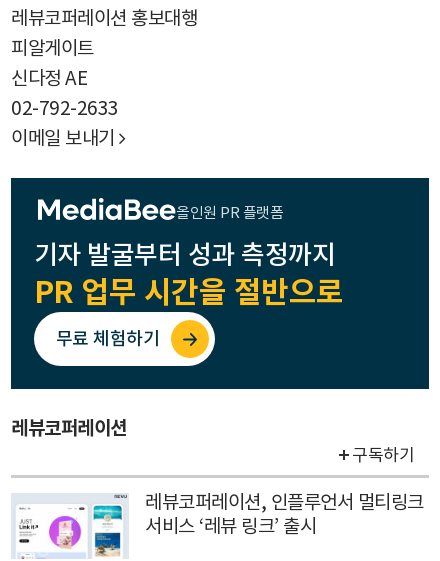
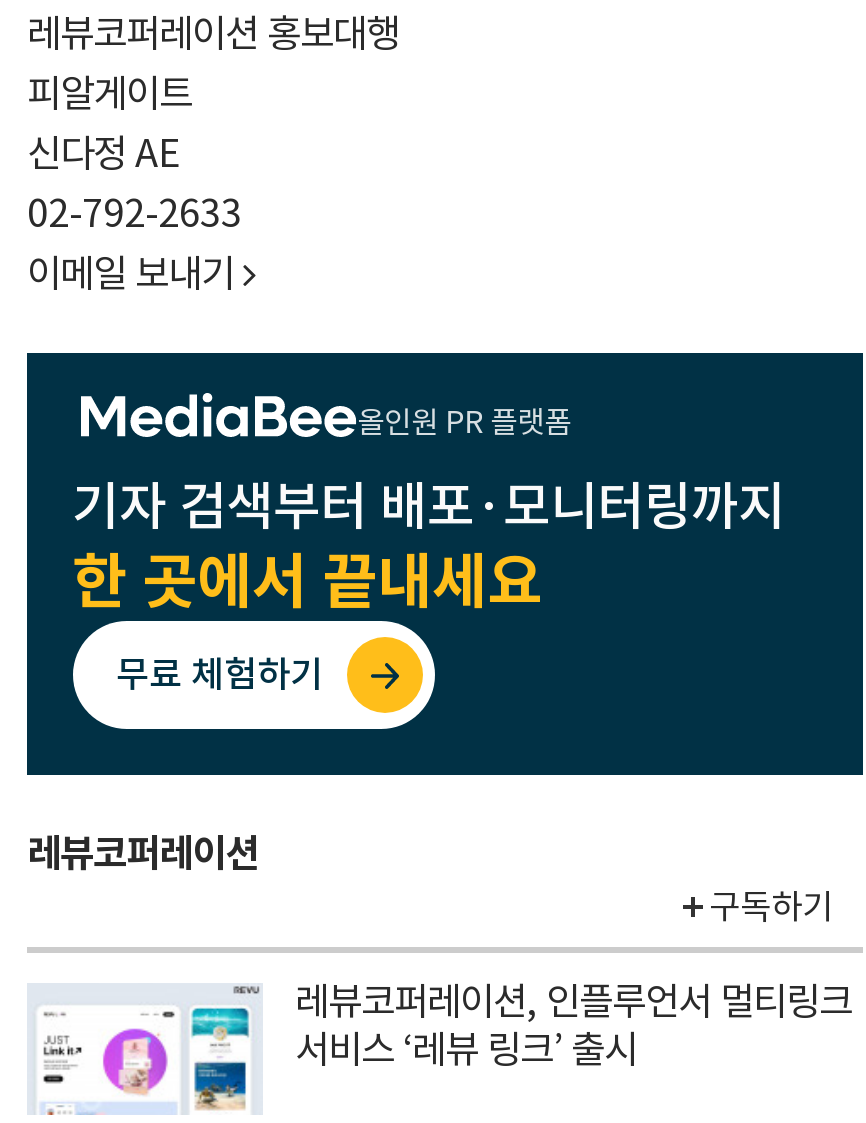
[33,238,343,311] 기자 발굴부터 성과 측정까지 | PR 업무 시간을 절반으로 -> [72,474,785,620] 기자 검색부터 배포·모니터링까지 | 한 곳에서 끝내세요

